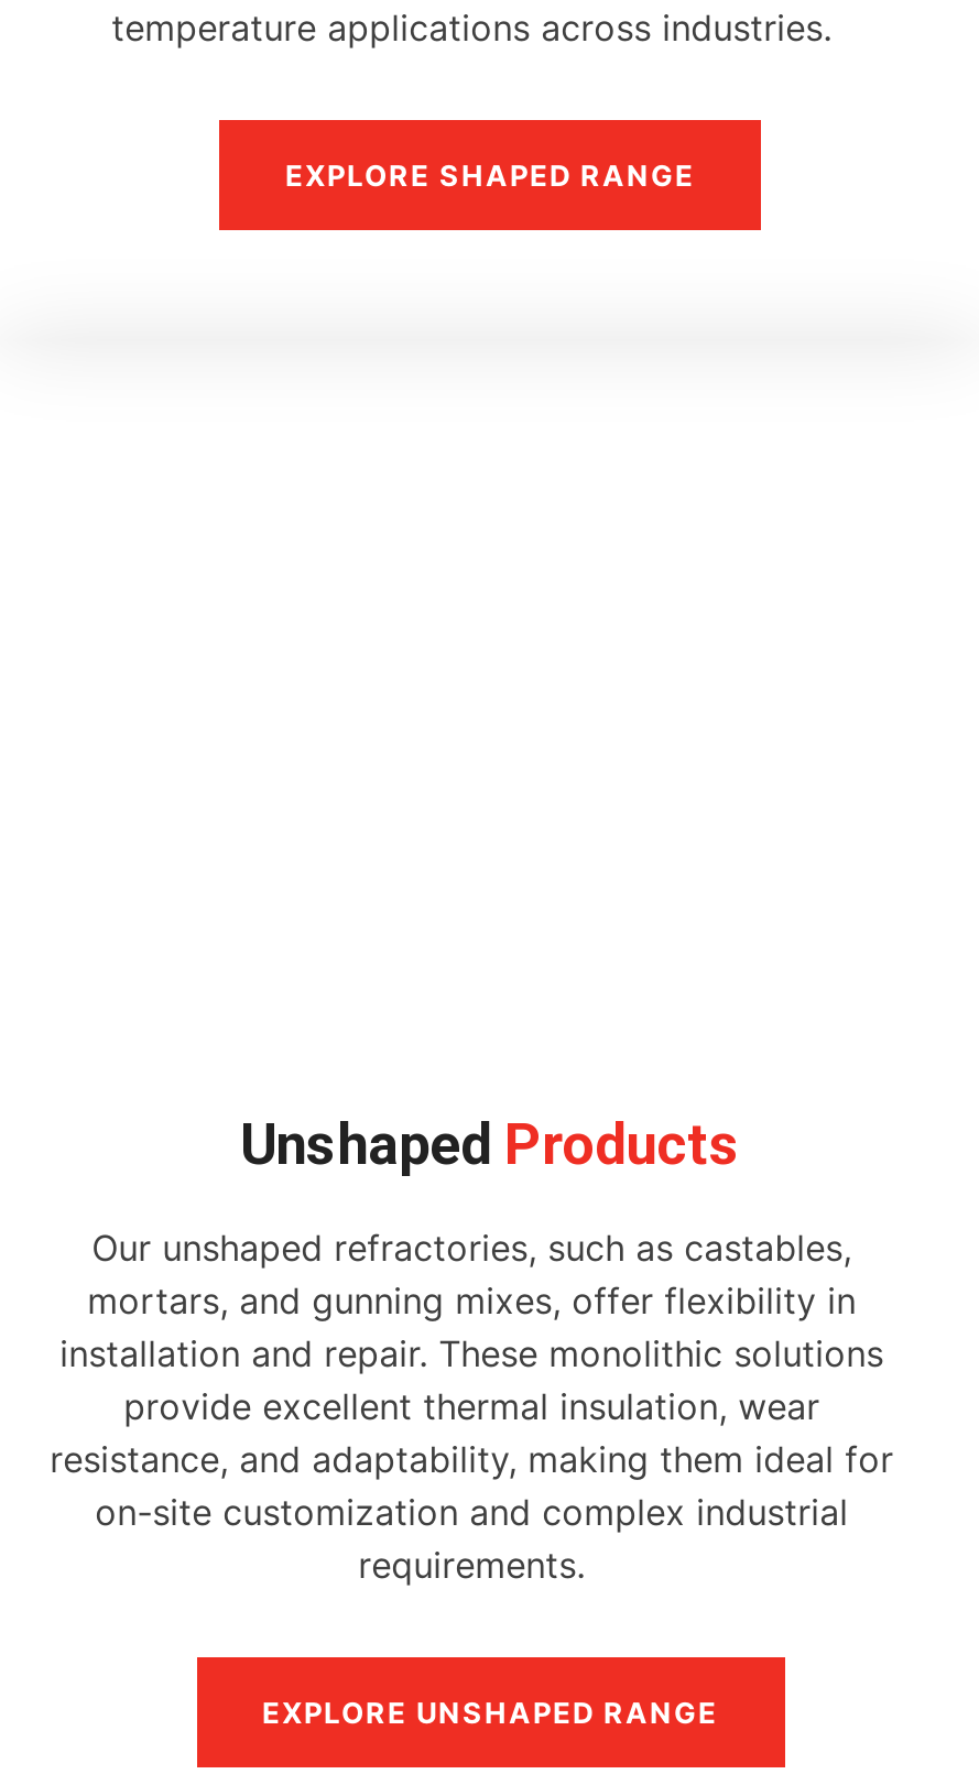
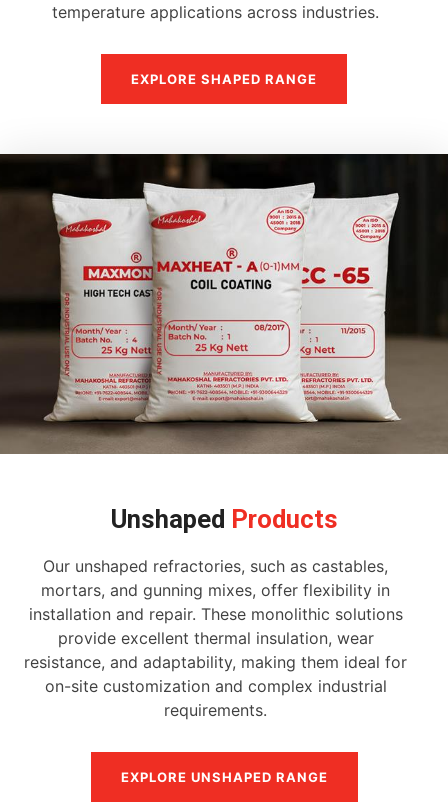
none -> [3,153,445,455] [image]

